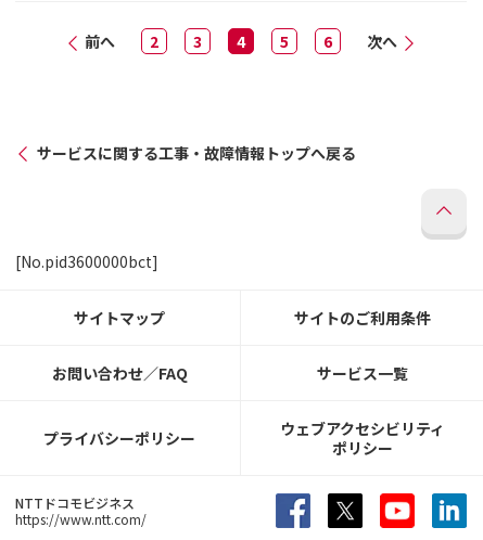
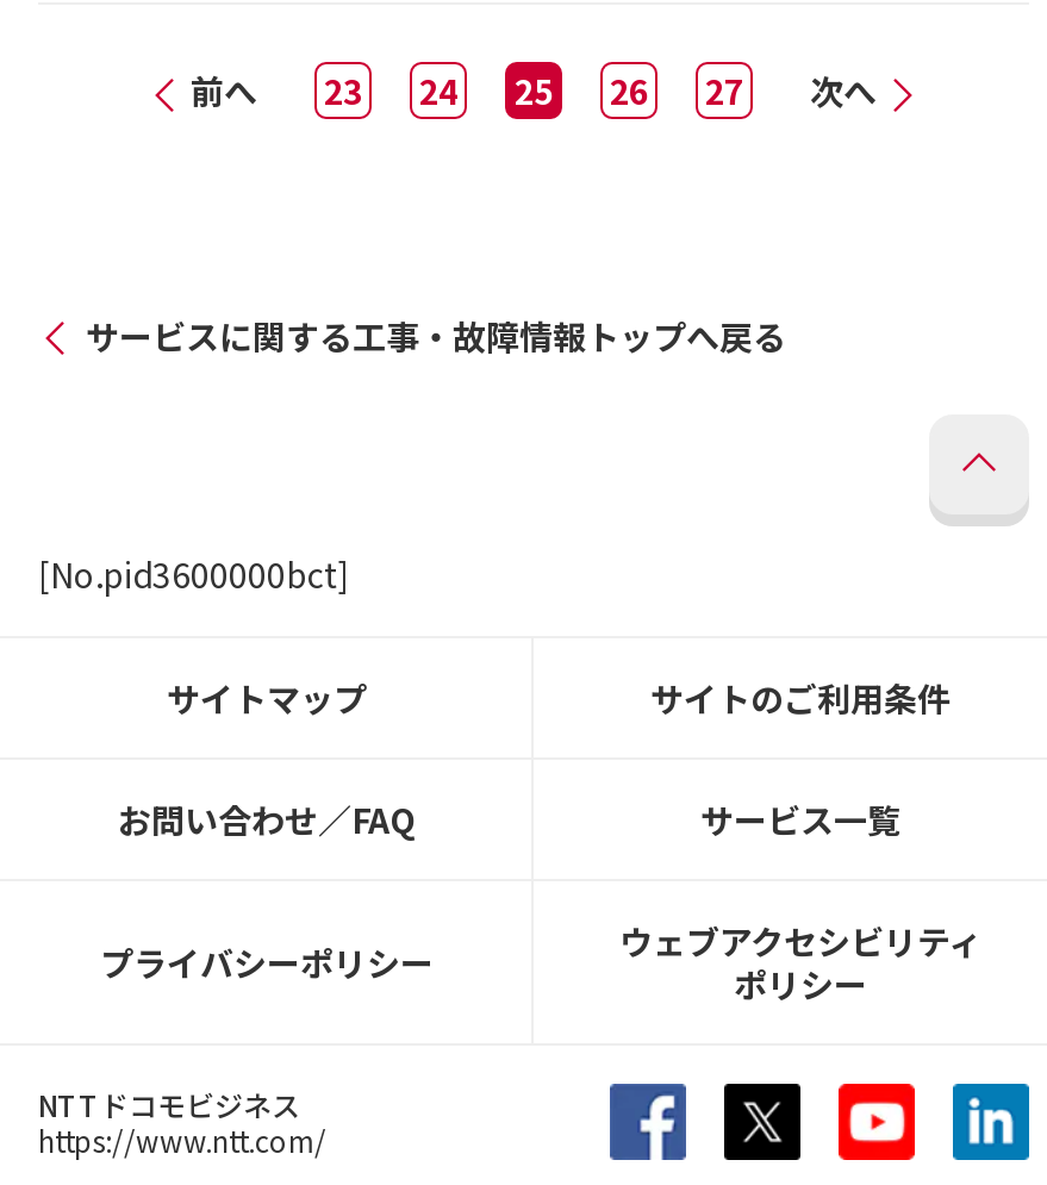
[150,30,158,52] 2 -> [324,67,362,114] 23
[193,30,202,52] 3 -> [419,67,457,114] 24
[237,30,245,52] 4 -> [515,67,553,114] 25
[280,30,289,52] 5 -> [610,67,648,114] 26
[323,30,332,52] 6 -> [705,67,743,114] 27

